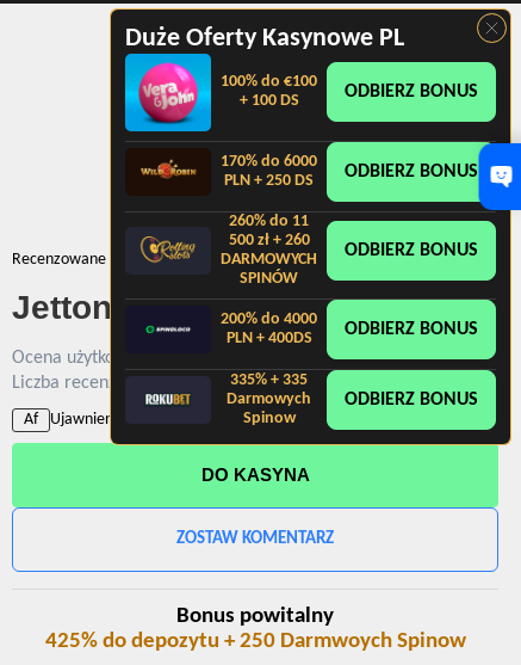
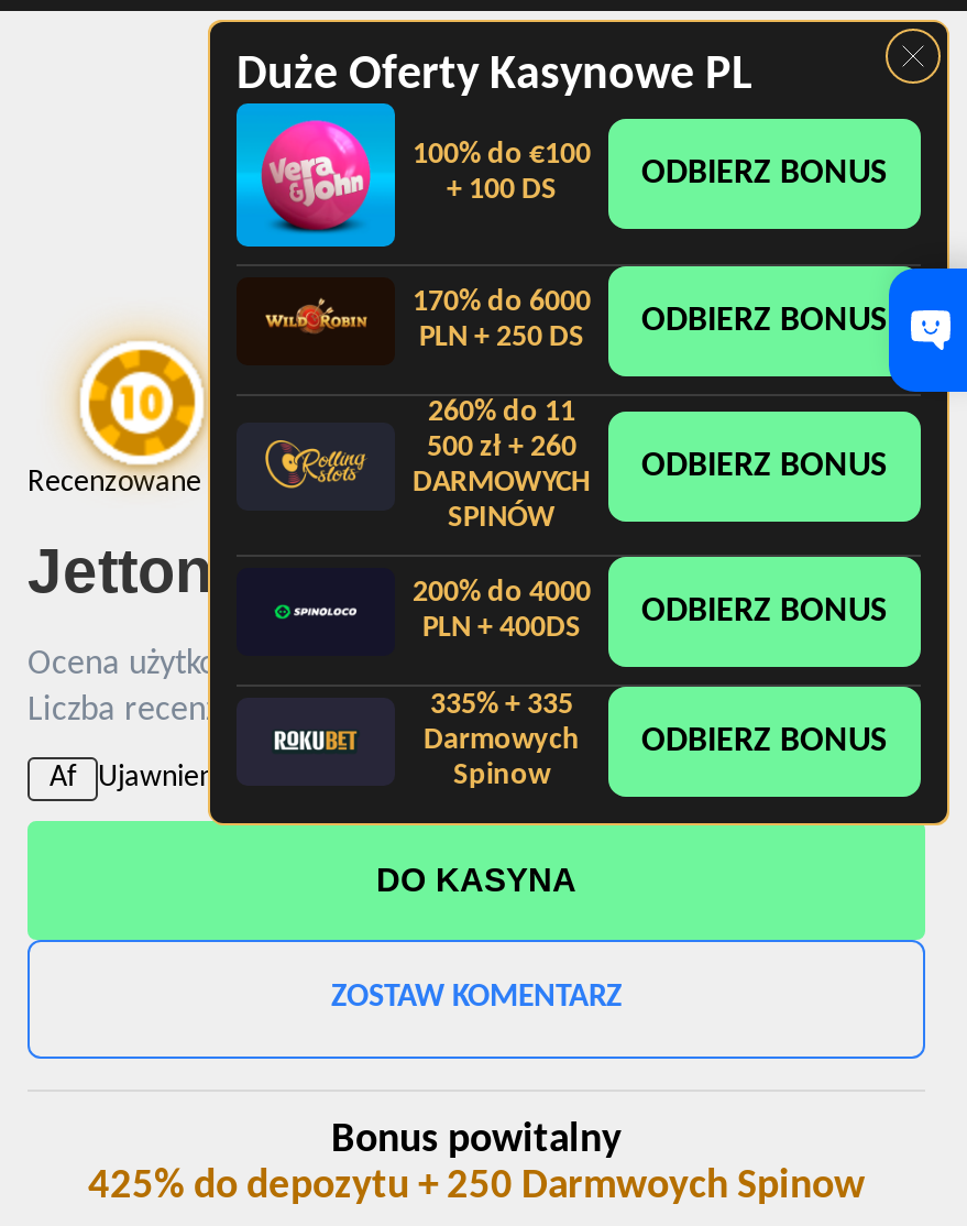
none -> [65,326,208,462] [image]

